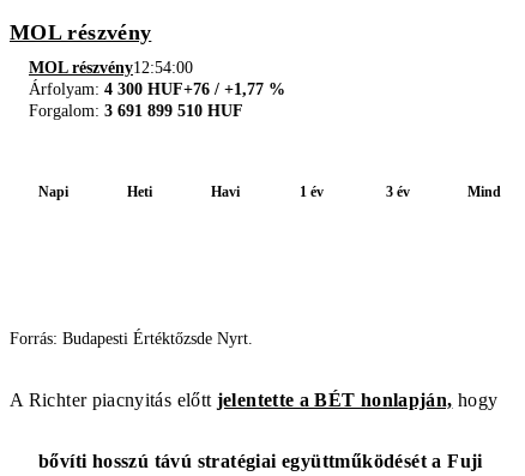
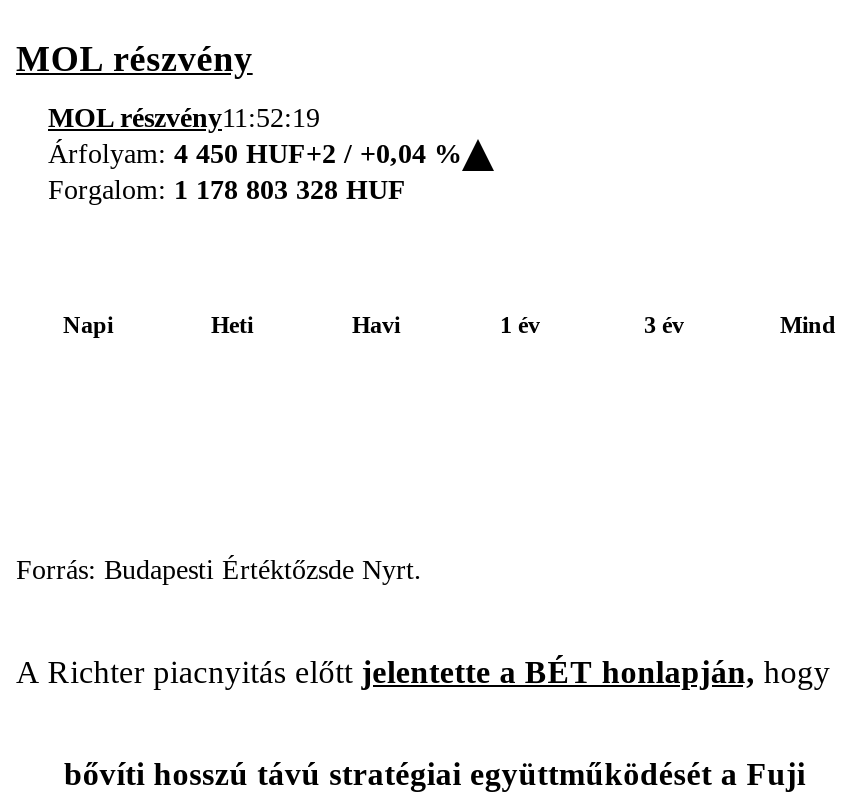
[29,59,193,77] MOL részvény12:54:00 -> [48,103,320,133] MOL részvény11:52:19
[29,80,285,98] Árfolyam: 4 300 HUF+76 / +1,77 % -> [48,139,462,169] Árfolyam: 4 450 HUF+2 / +0,04 %
[29,102,243,120] Forgalom: 3 691 899 510 HUF -> [48,175,406,205] Forgalom: 1 178 803 328 HUF

